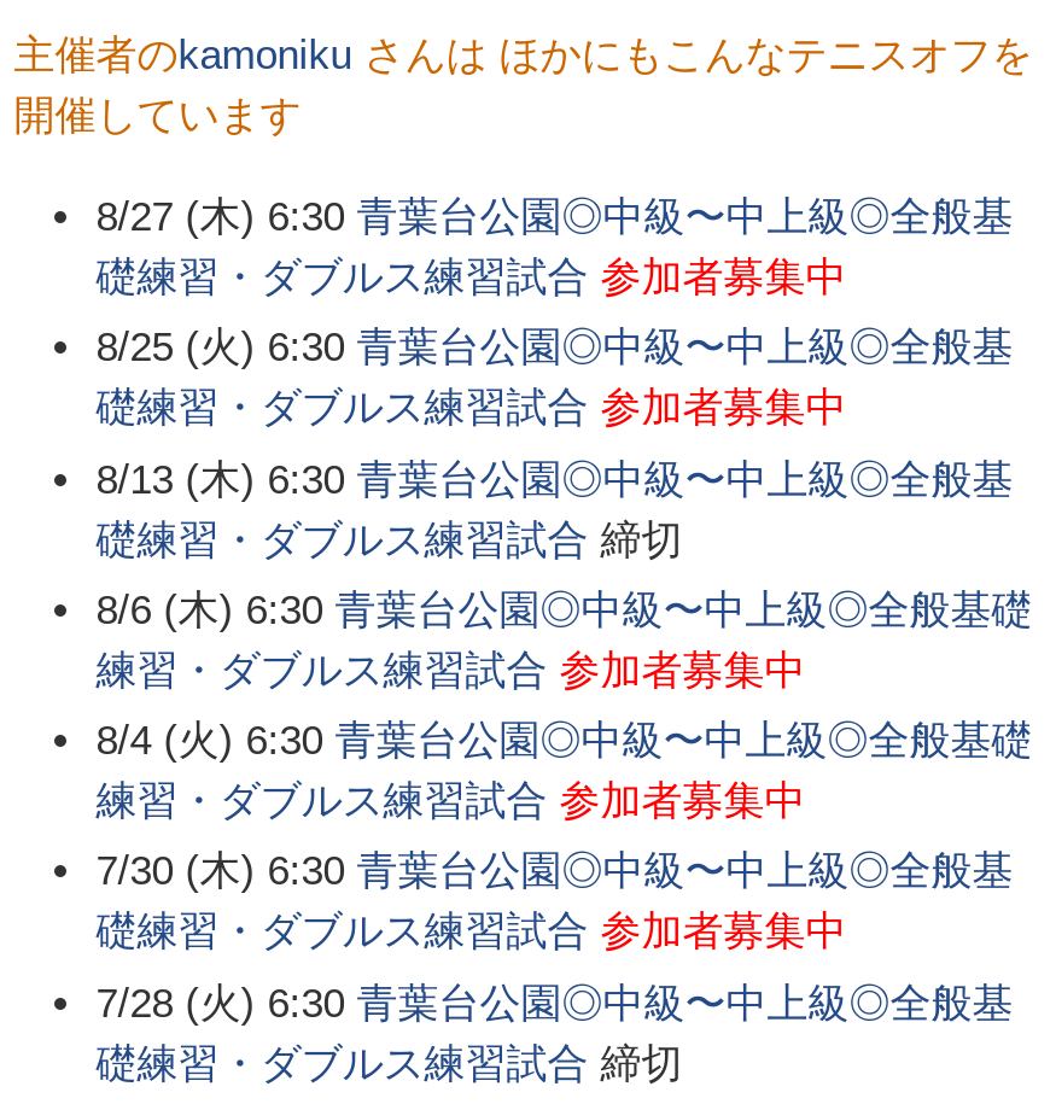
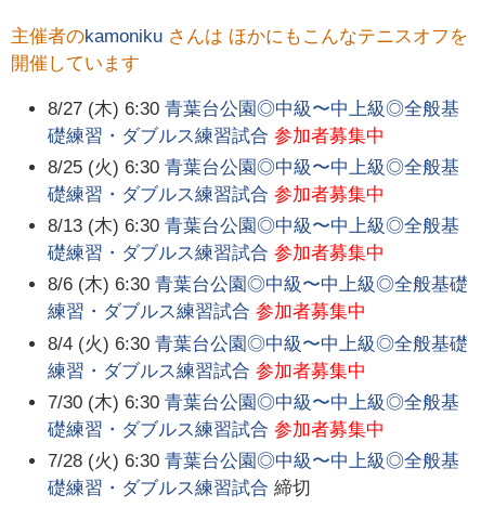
[96,517,682,562] 礎練習・ダブルス練習試合 締切 -> [48,243,385,263] 礎練習・ダブルス練習試合 参加者募集中

